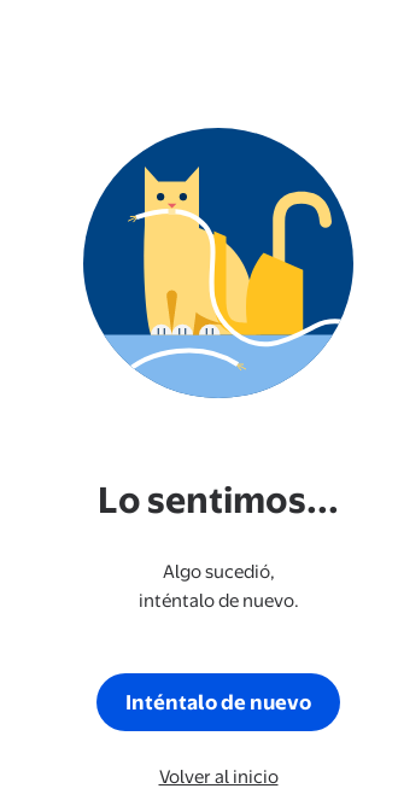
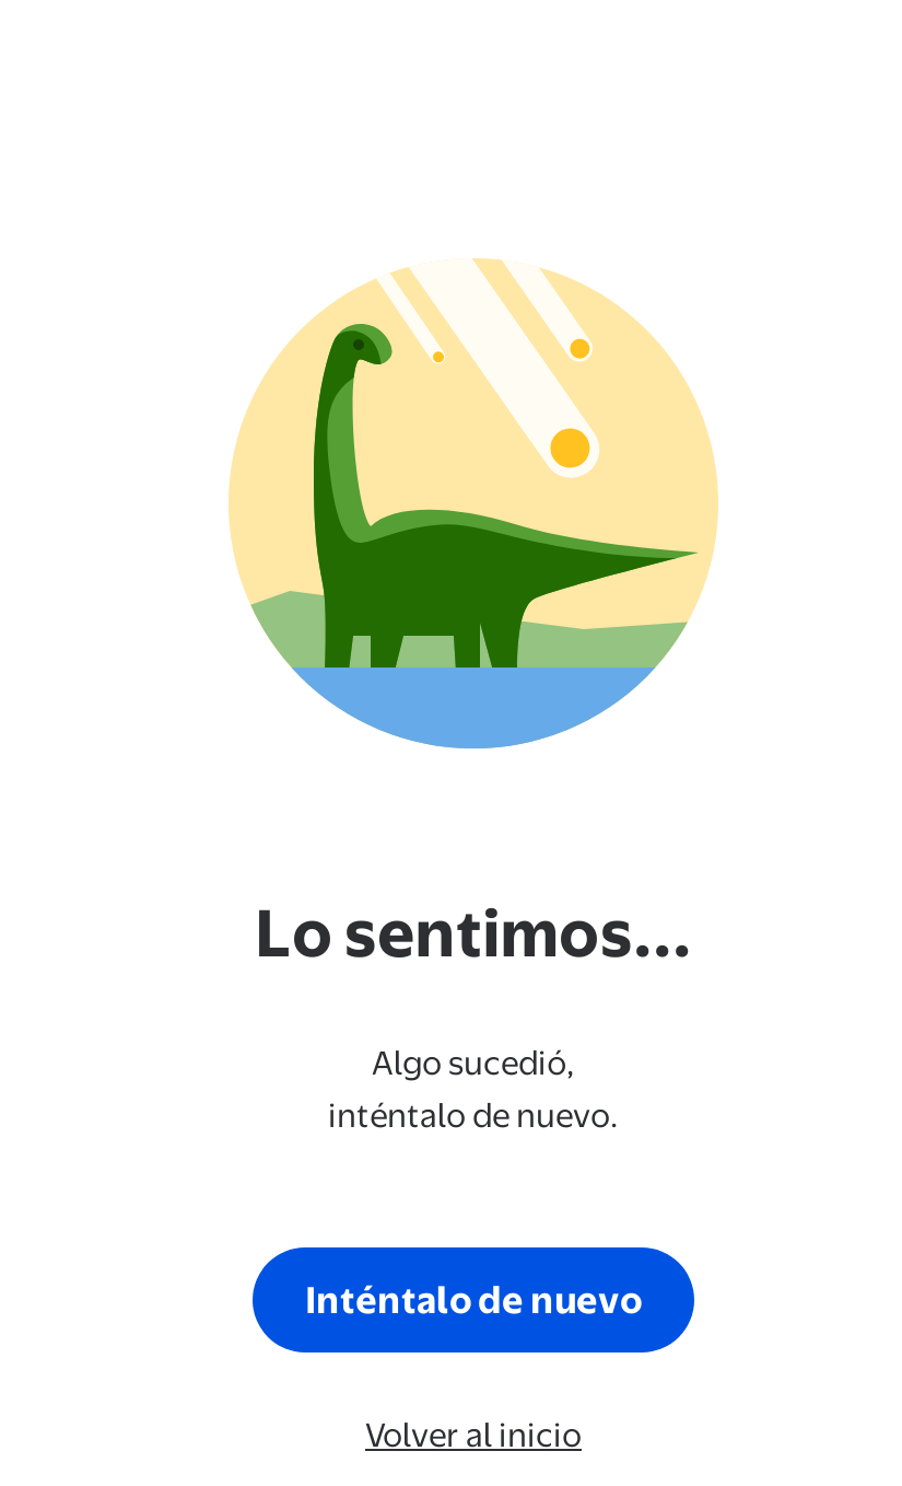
[82,127,355,372] [image] -> [229,258,718,698] [image]

